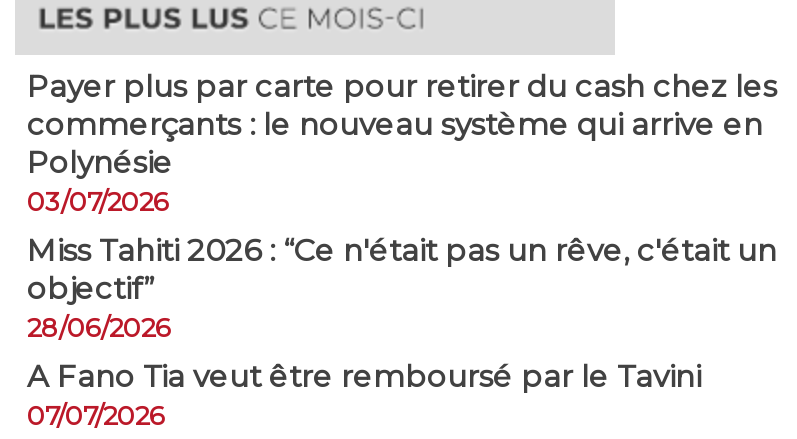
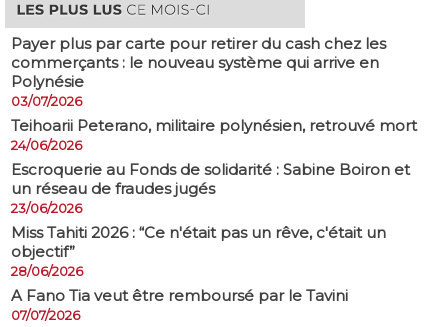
none -> [11,116,417,216] Teihoarii Peterano, militaire polynésien, retrouvé mort | 24/06/2026 | Escroquerie au Fonds de solidarité : Sabine Boiron et | un réseau de fraudes jugés | 23/06/2026

